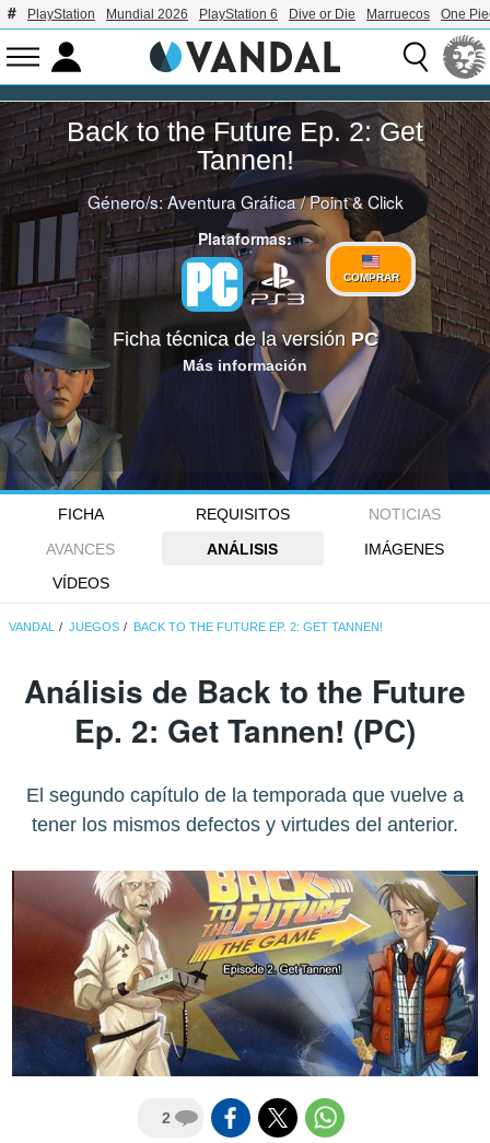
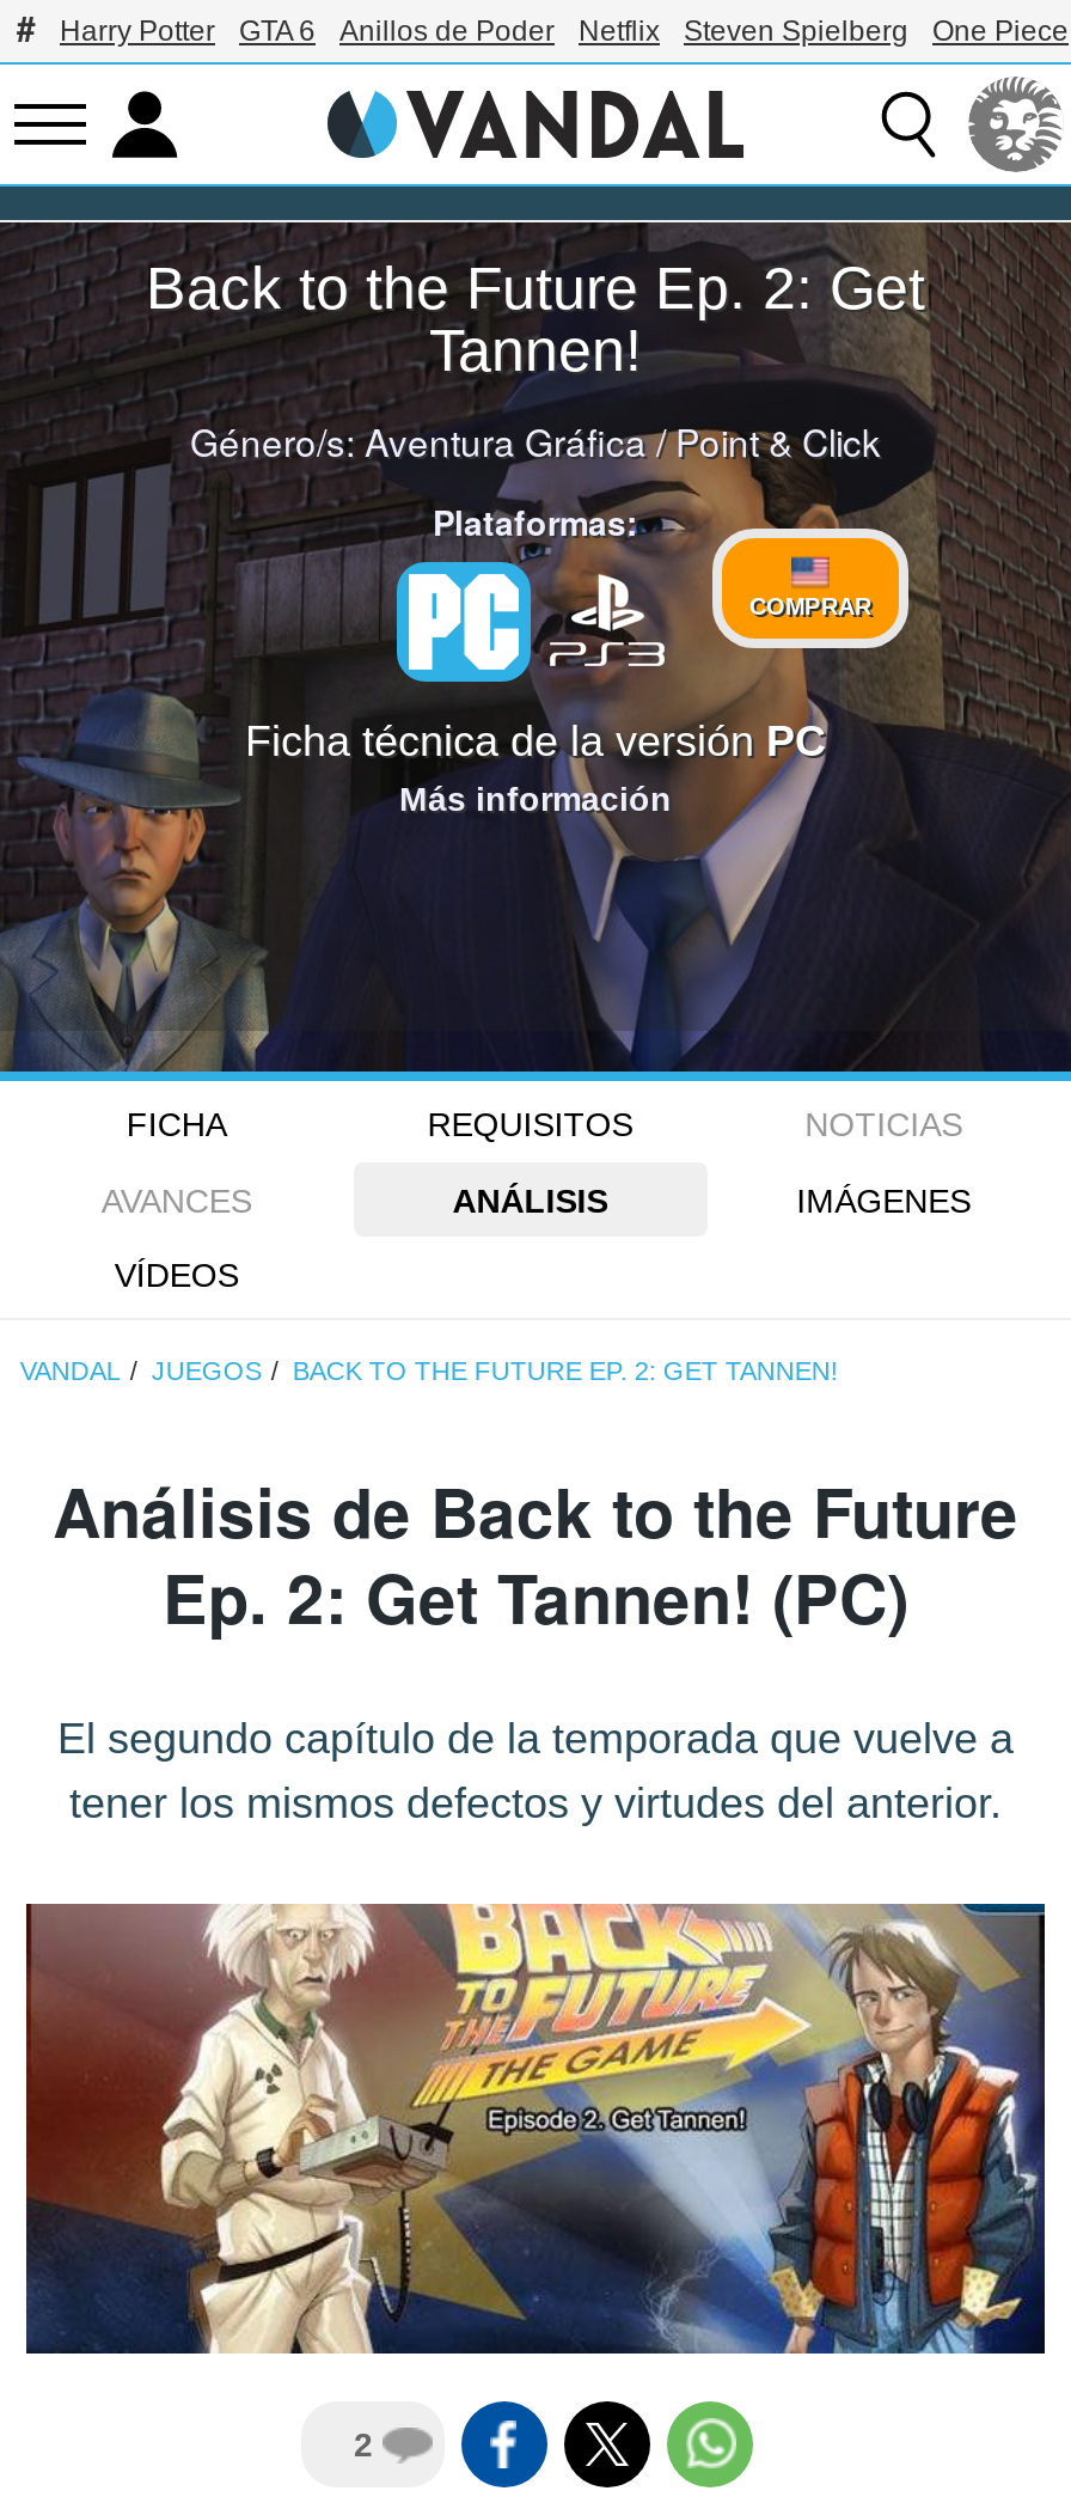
[27,7,430,22] PlayStation | Mundial 2026 | PlayStation 6 | Dive or Die | Marruecos -> [60,14,908,48] Harry Potter | GTA 6 | Anillos de Poder | Netflix | Steven Spielberg

